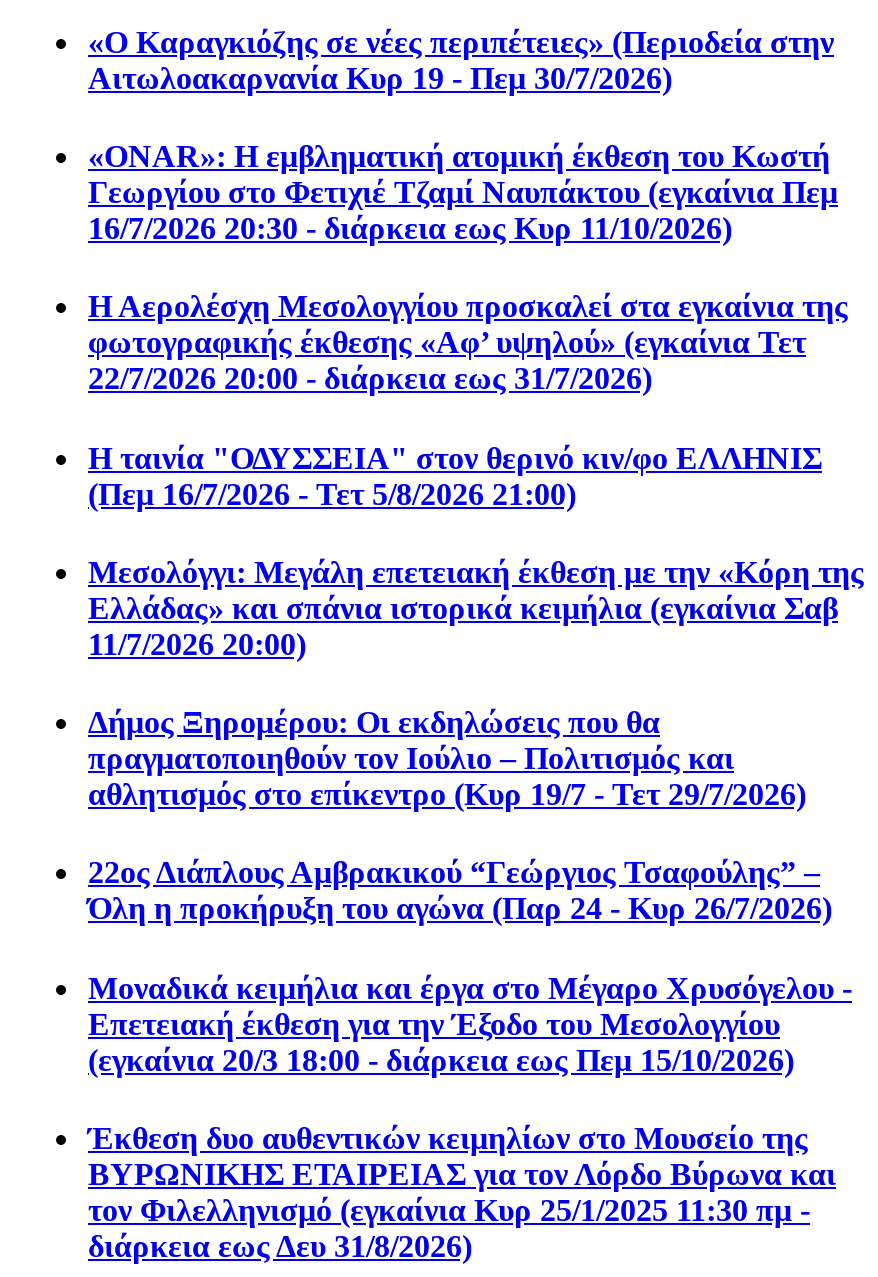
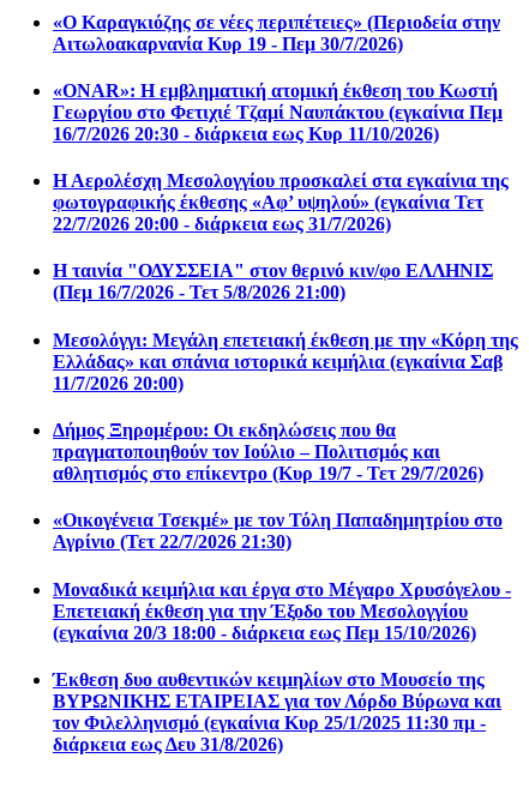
[88,855,832,925] 22ος Διάπλους Αμβρακικού “Γεώργιος Τσαφούλης” – | Όλη η προκήρυξη του αγώνα (Παρ 24 - Κυρ 26/7/2026) -> [53,510,503,552] «Οικογένεια Τσεκμέ» με τον Τόλη Παπαδημητρίου στο | Αγρίνιο (Τετ 22/7/2026 21:30)

